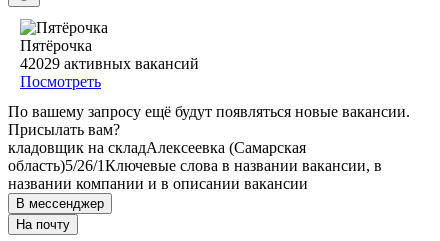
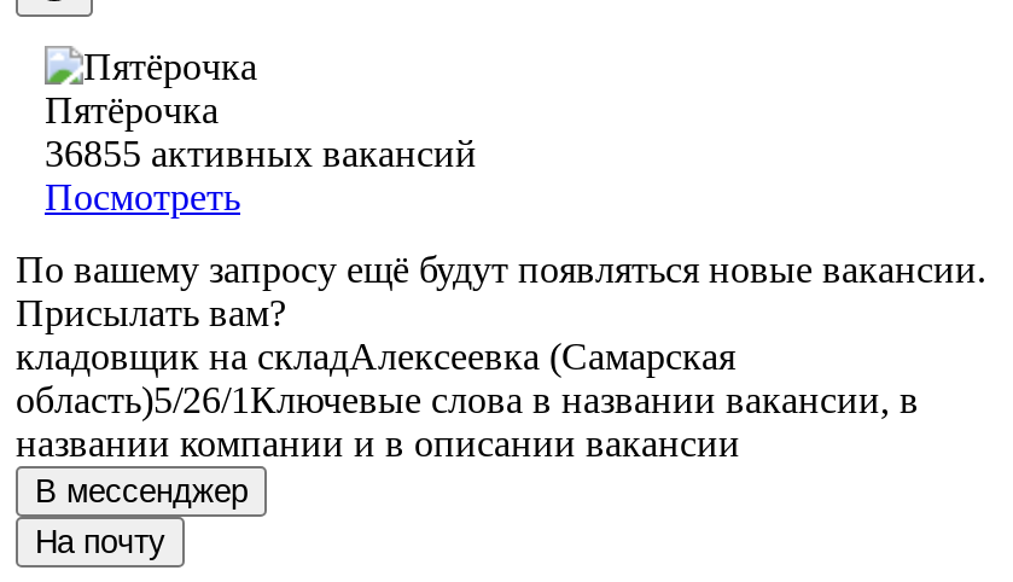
[20,55,199,72] 42029 активных вакансий -> [45,134,477,175] 36855 активных вакансий

